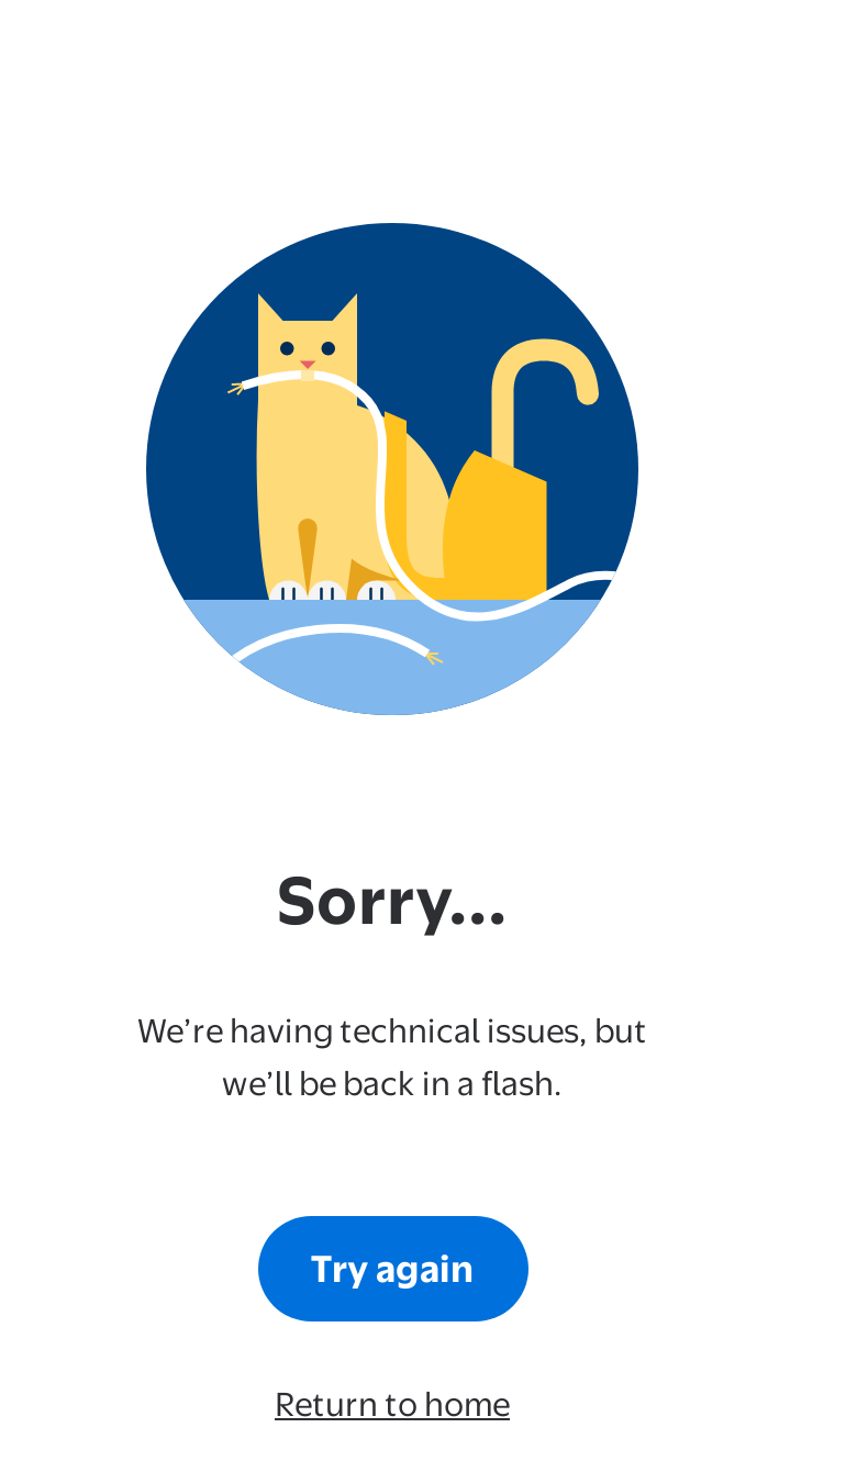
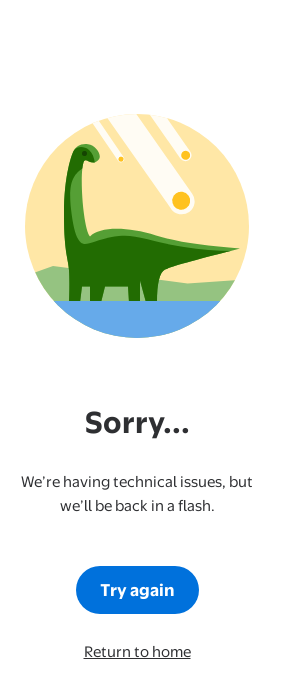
[144,221,641,667] [image] -> [25,114,249,315] [image]

